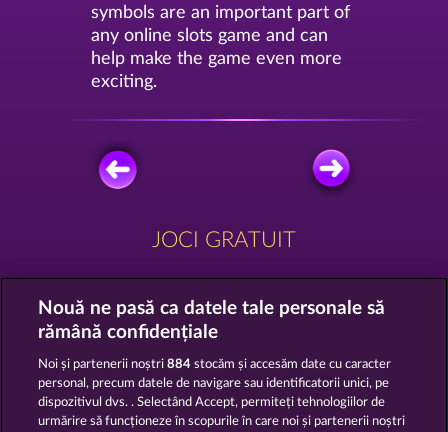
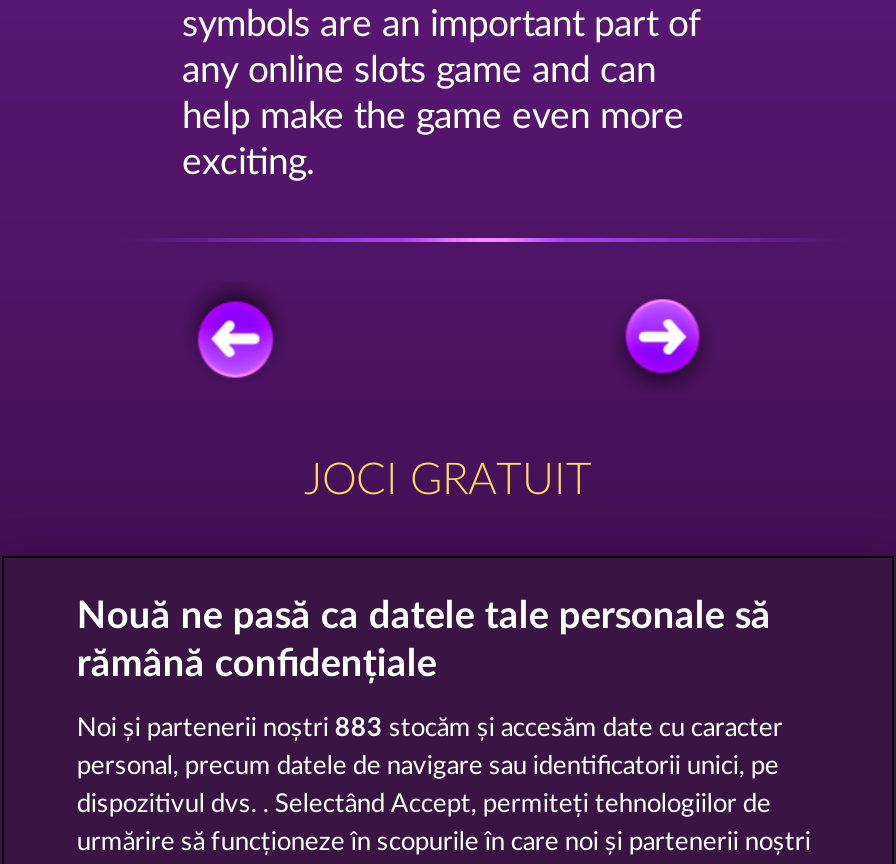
[38,358,391,371] Noi și partenerii noștri 884 stocăm și accesăm date cu caracter -> [77,716,783,742] Noi și partenerii noștri 883 stocăm și accesăm date cu caracter

